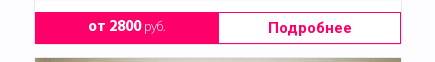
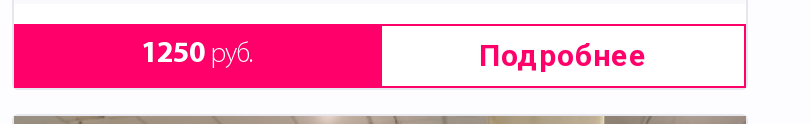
[88,20,165,35] от 2800 руб. -> [141,41,253,71] 1250 руб.

